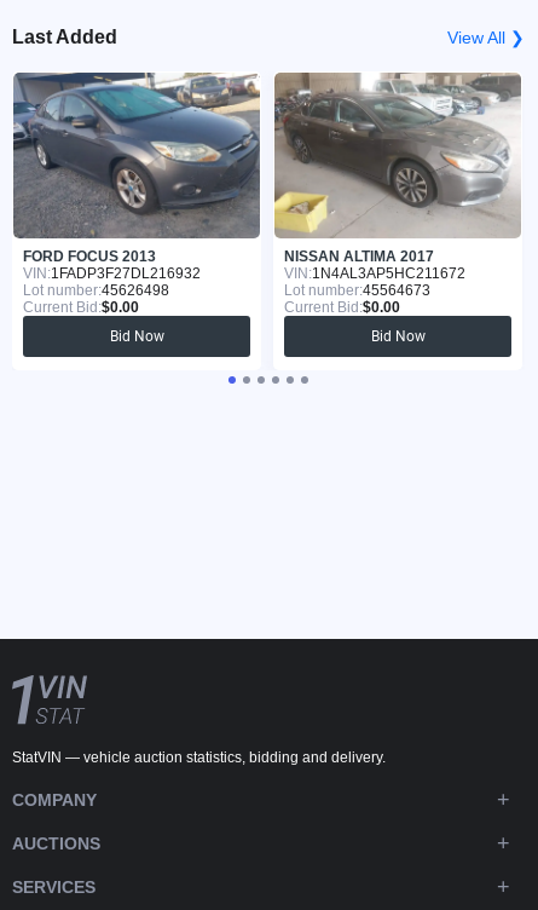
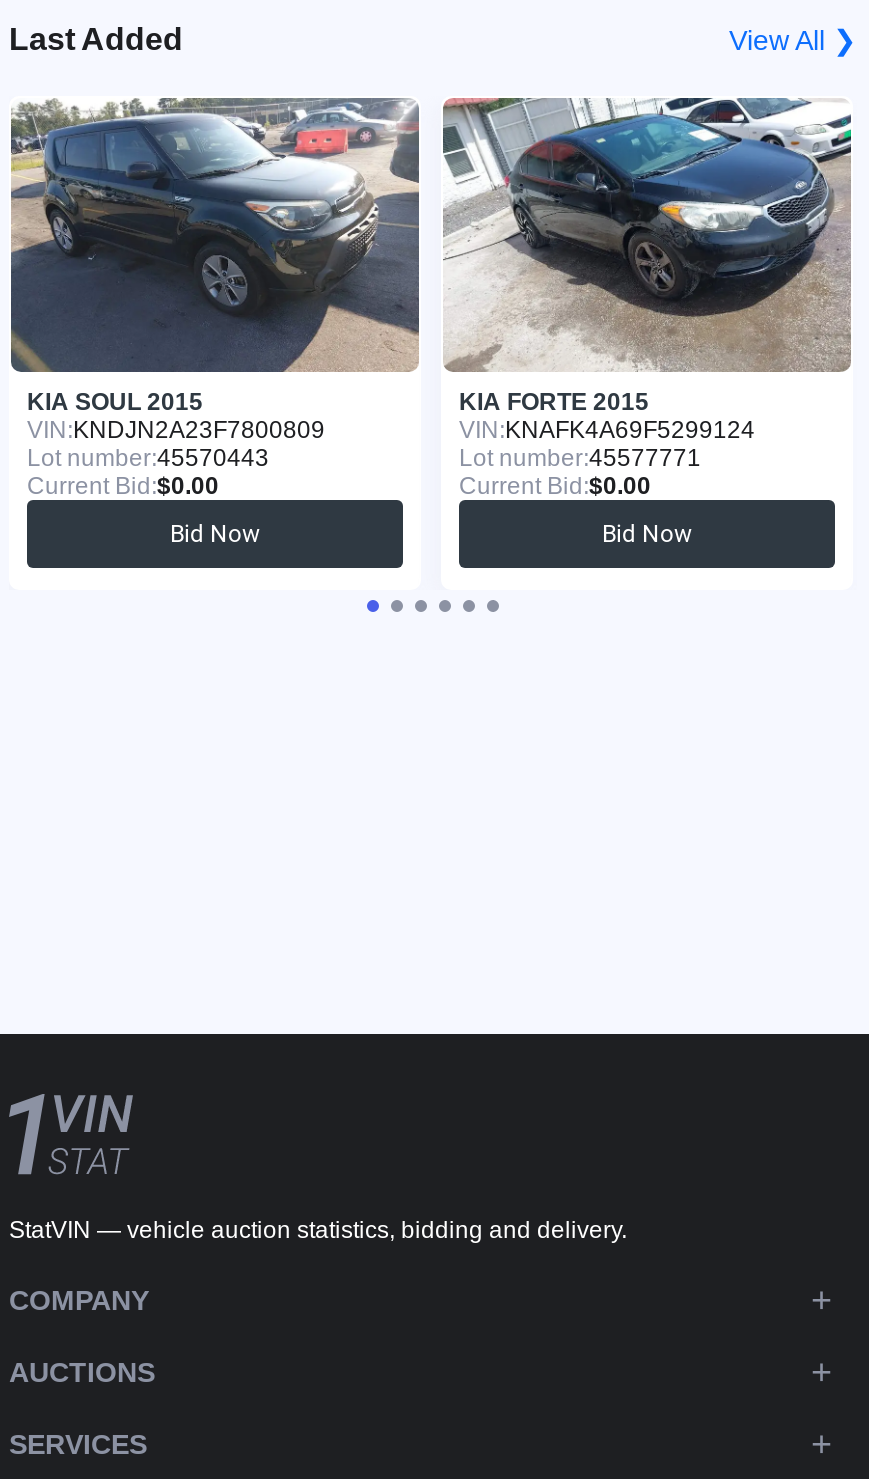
[12,71,260,299] [image] | FORD FOCUS 2013 | VIN: 1FADP3F27DL216932 | Lot number:45626498 -> [9,96,421,472] [image] | KIA SOUL 2015 | VIN: KNDJN2A23F7800809 | Lot number:45570443
[273,73,522,299] [image] | NISSAN ALTIMA 2017 | VIN: 1N4AL3AP5HC211672 | Lot number:45564673 -> [443,96,853,472] [image] | KIA FORTE 2015 | VIN: KNAFK4A69F5299124 | Lot number:45577771

